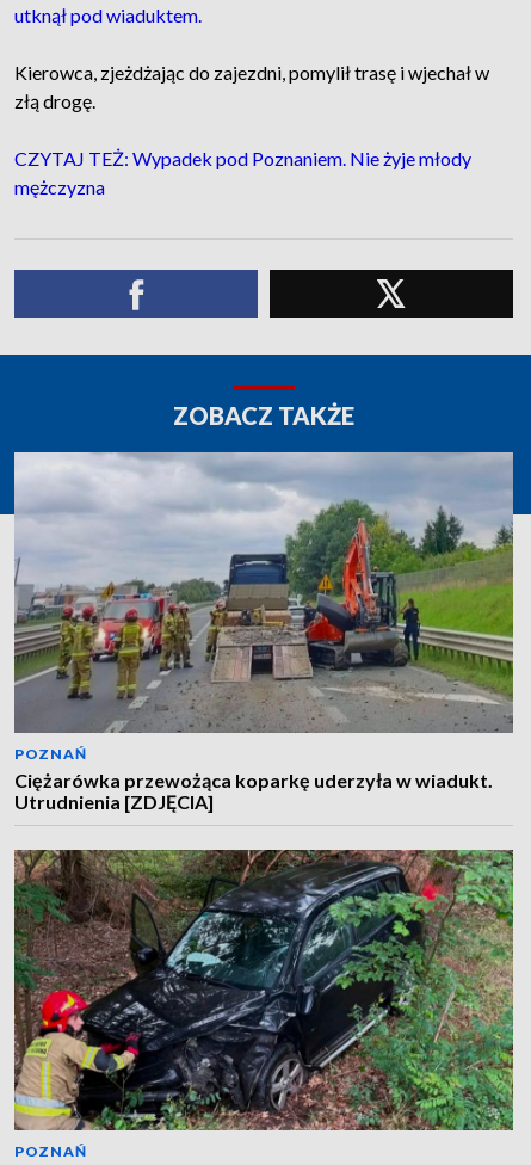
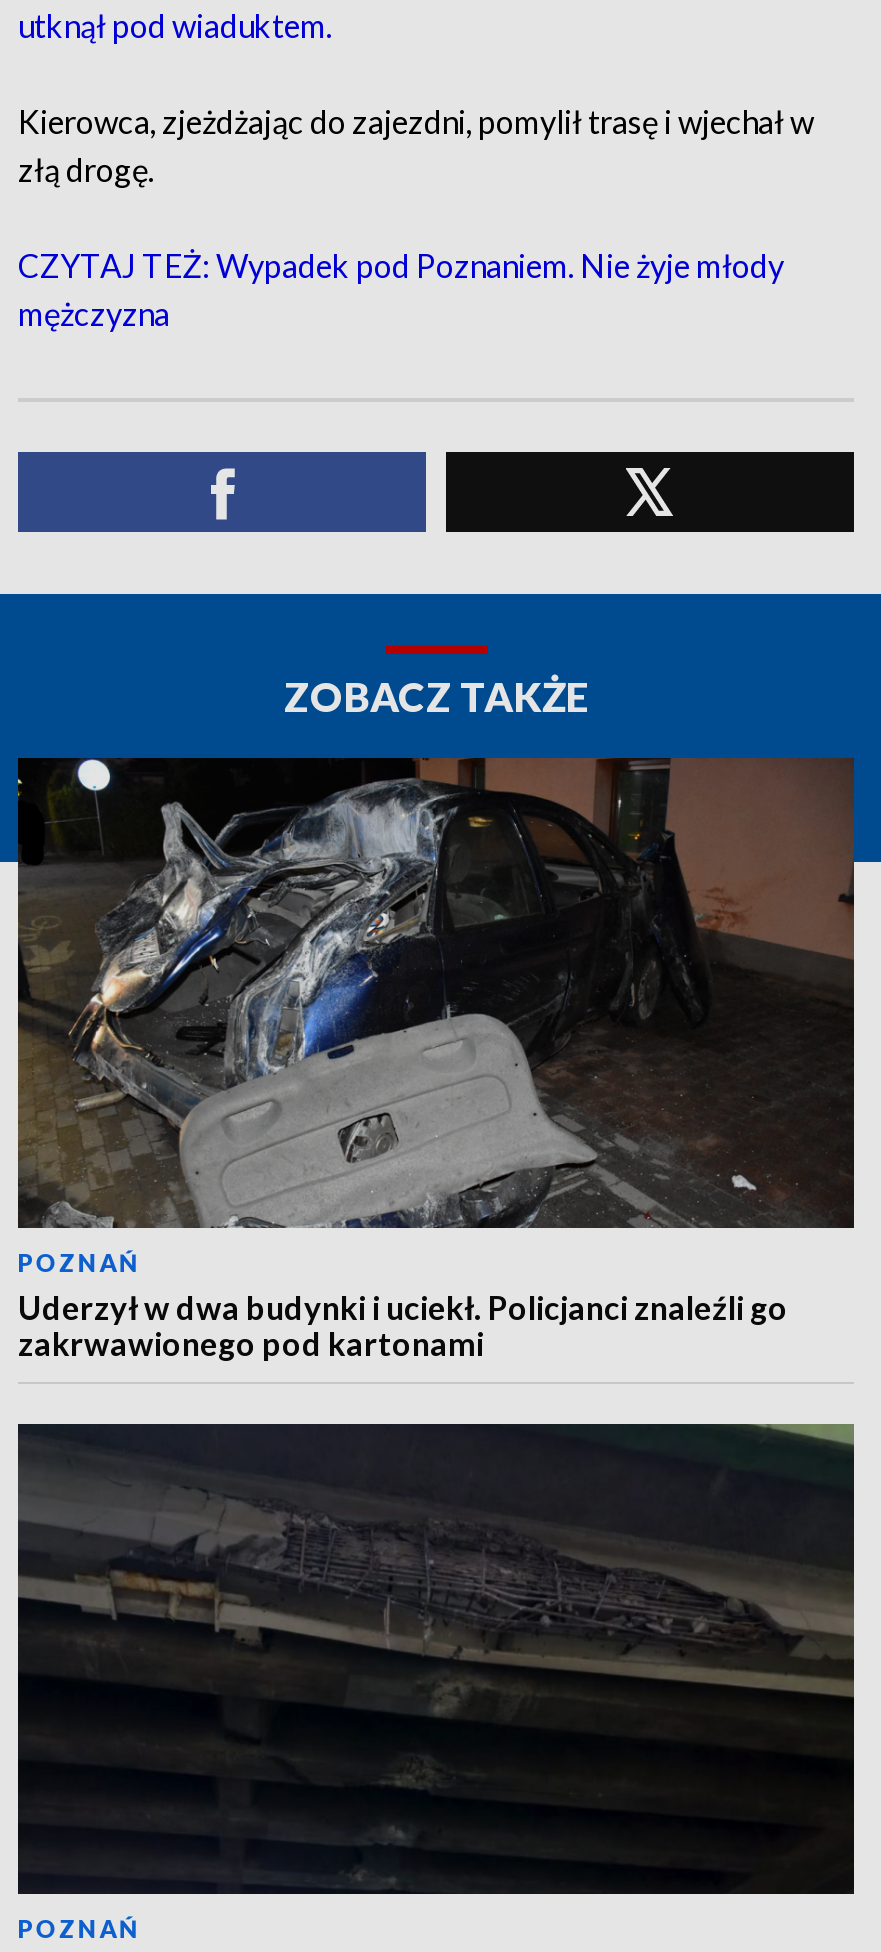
[13,451,514,813] [image] | Ciężarówka przewożąca koparkę uderzyła w wiadukt. | Utrudnienia [ZDJĘCIA] -> [16,756,856,1362] [image] | Uderzył w dwa budynki i uciekł. Policjanci znaleźli go | zakrwawionego pod kartonami
[13,849,514,1132] [image] -> [16,1422,856,1896] [image]

